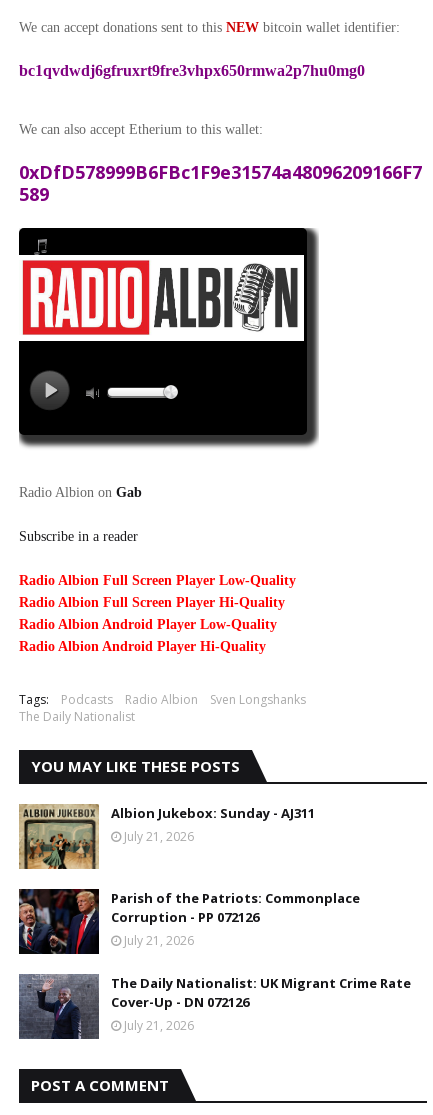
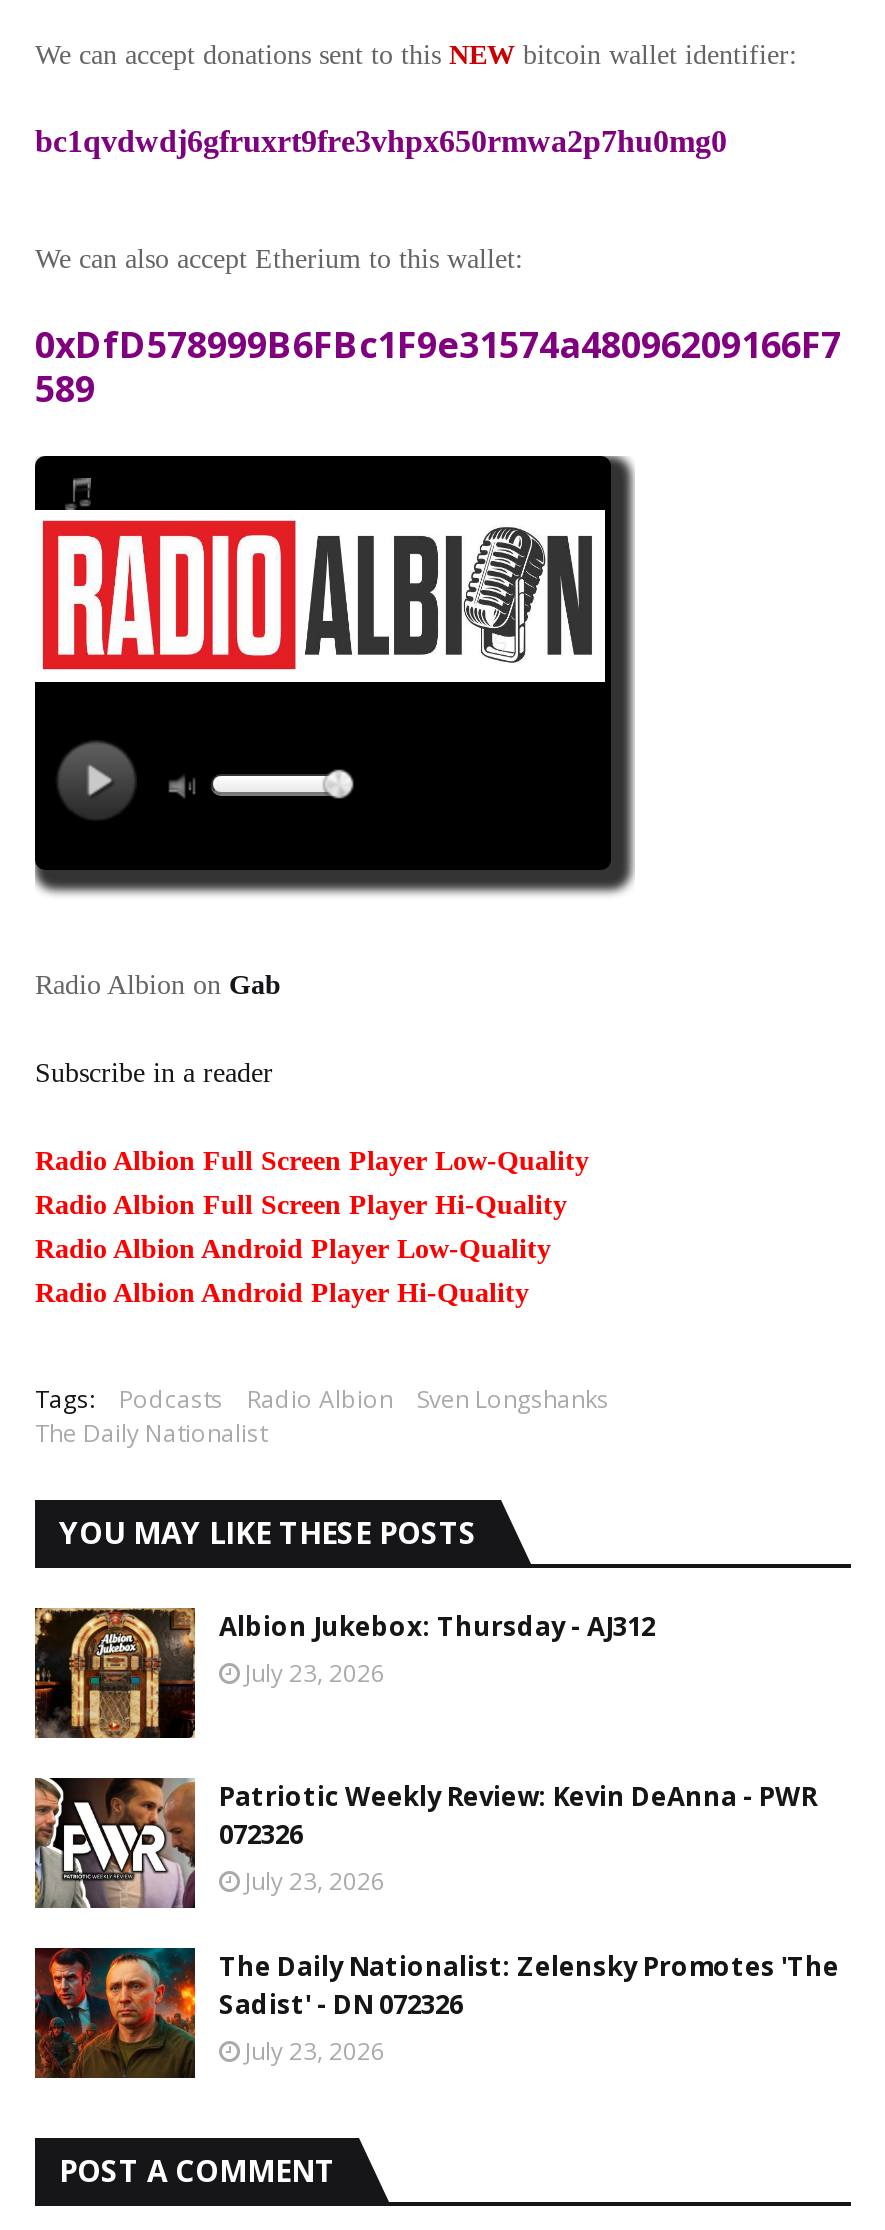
[18,804,315,870] [image] | Albion Jukebox: Sunday - AJ311 | July 21, 2026 -> [33,1608,655,1740] [image] | Albion Jukebox: Thursday - AJ312 | July 23, 2026
[18,889,360,955] [image] | Parish of the Patriots: Commonplace | Corruption - PP 072126 | July 21, 2026 -> [33,1778,817,1910] [image] | Patriotic Weekly Review: Kevin DeAnna - PWR | 072326 | July 23, 2026
[18,973,411,1039] [image] | The Daily Nationalist: UK Migrant Crime Rate | Cover-Up - DN 072126 | July 21, 2026 -> [33,1946,839,2078] [image] | The Daily Nationalist: Zelensky Promotes 'The | Sadist' - DN 072326 | July 23, 2026

